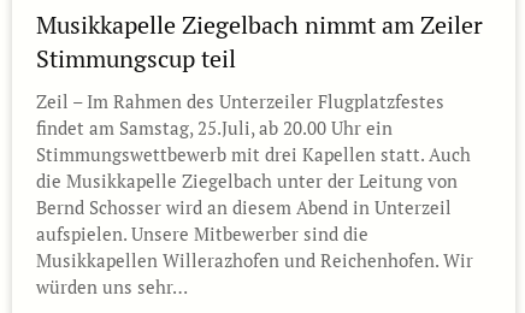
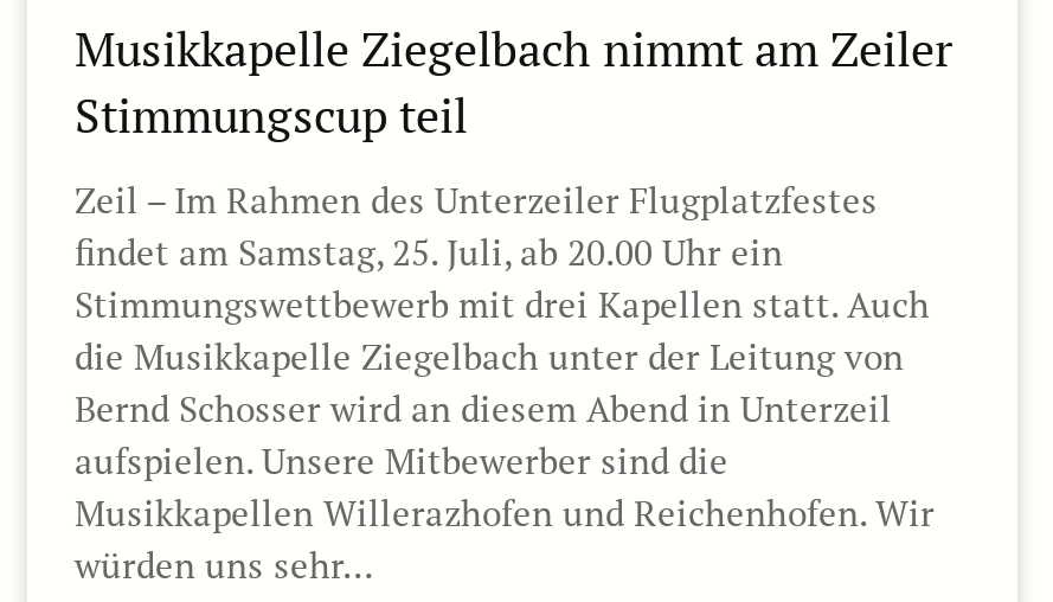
[36,115,393,140] findet am Samstag, 25.Juli, ab 20.00 Uhr ein -> [75,227,783,275] findet am Samstag, 25. Juli, ab 20.00 Uhr ein

